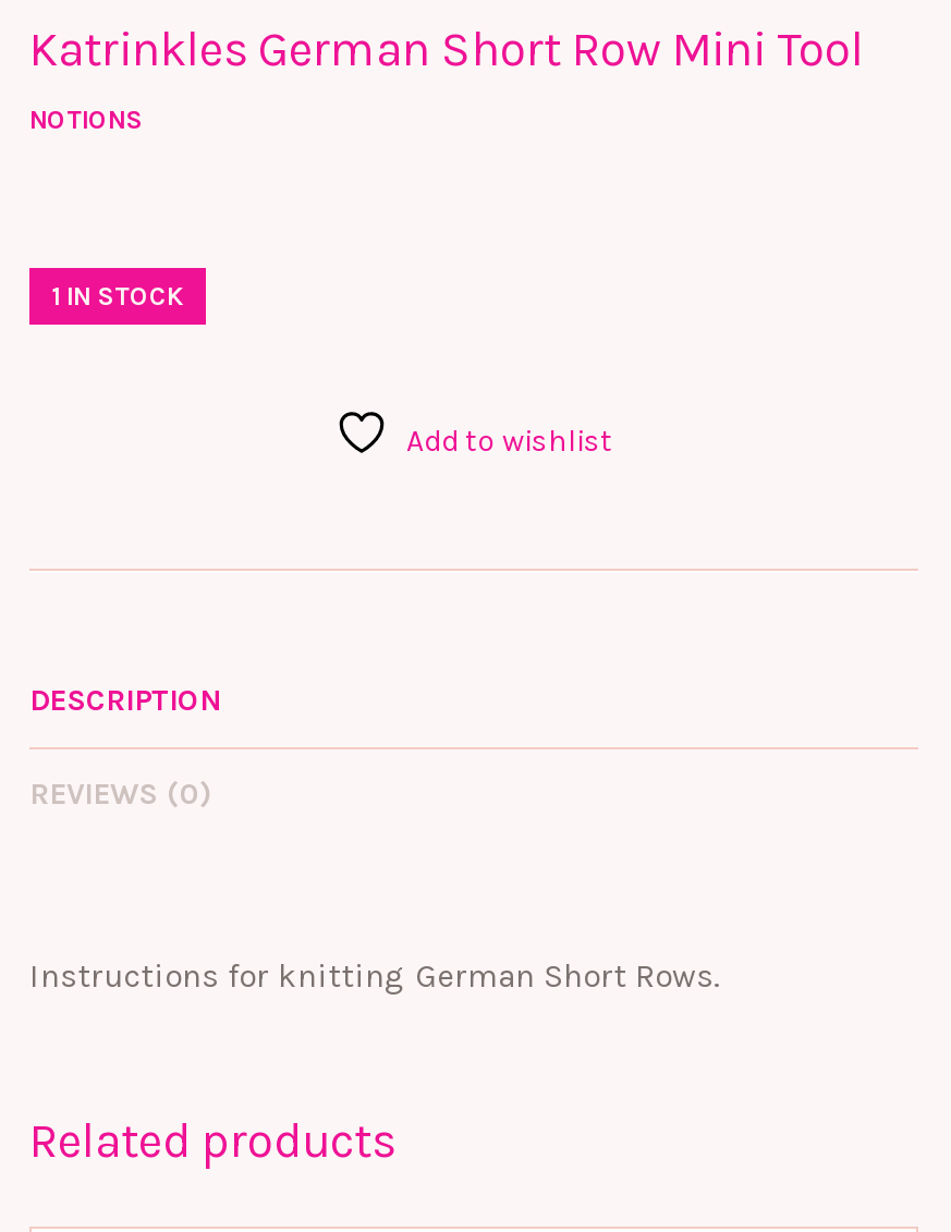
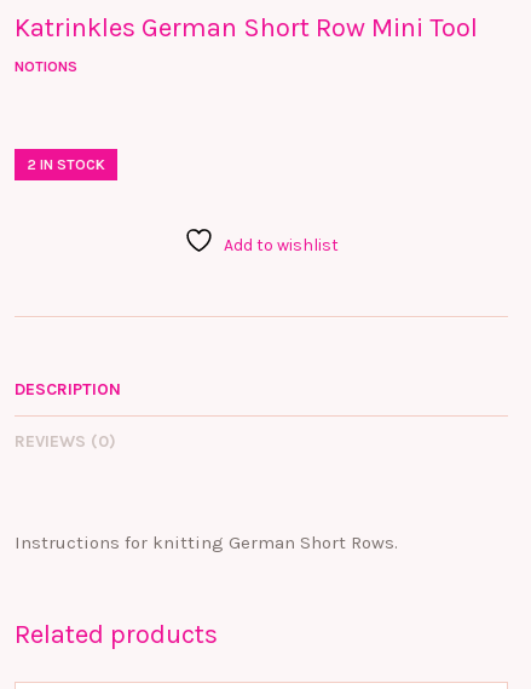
[51,280,184,310] 1 IN STOCK -> [27,156,105,173] 2 IN STOCK

